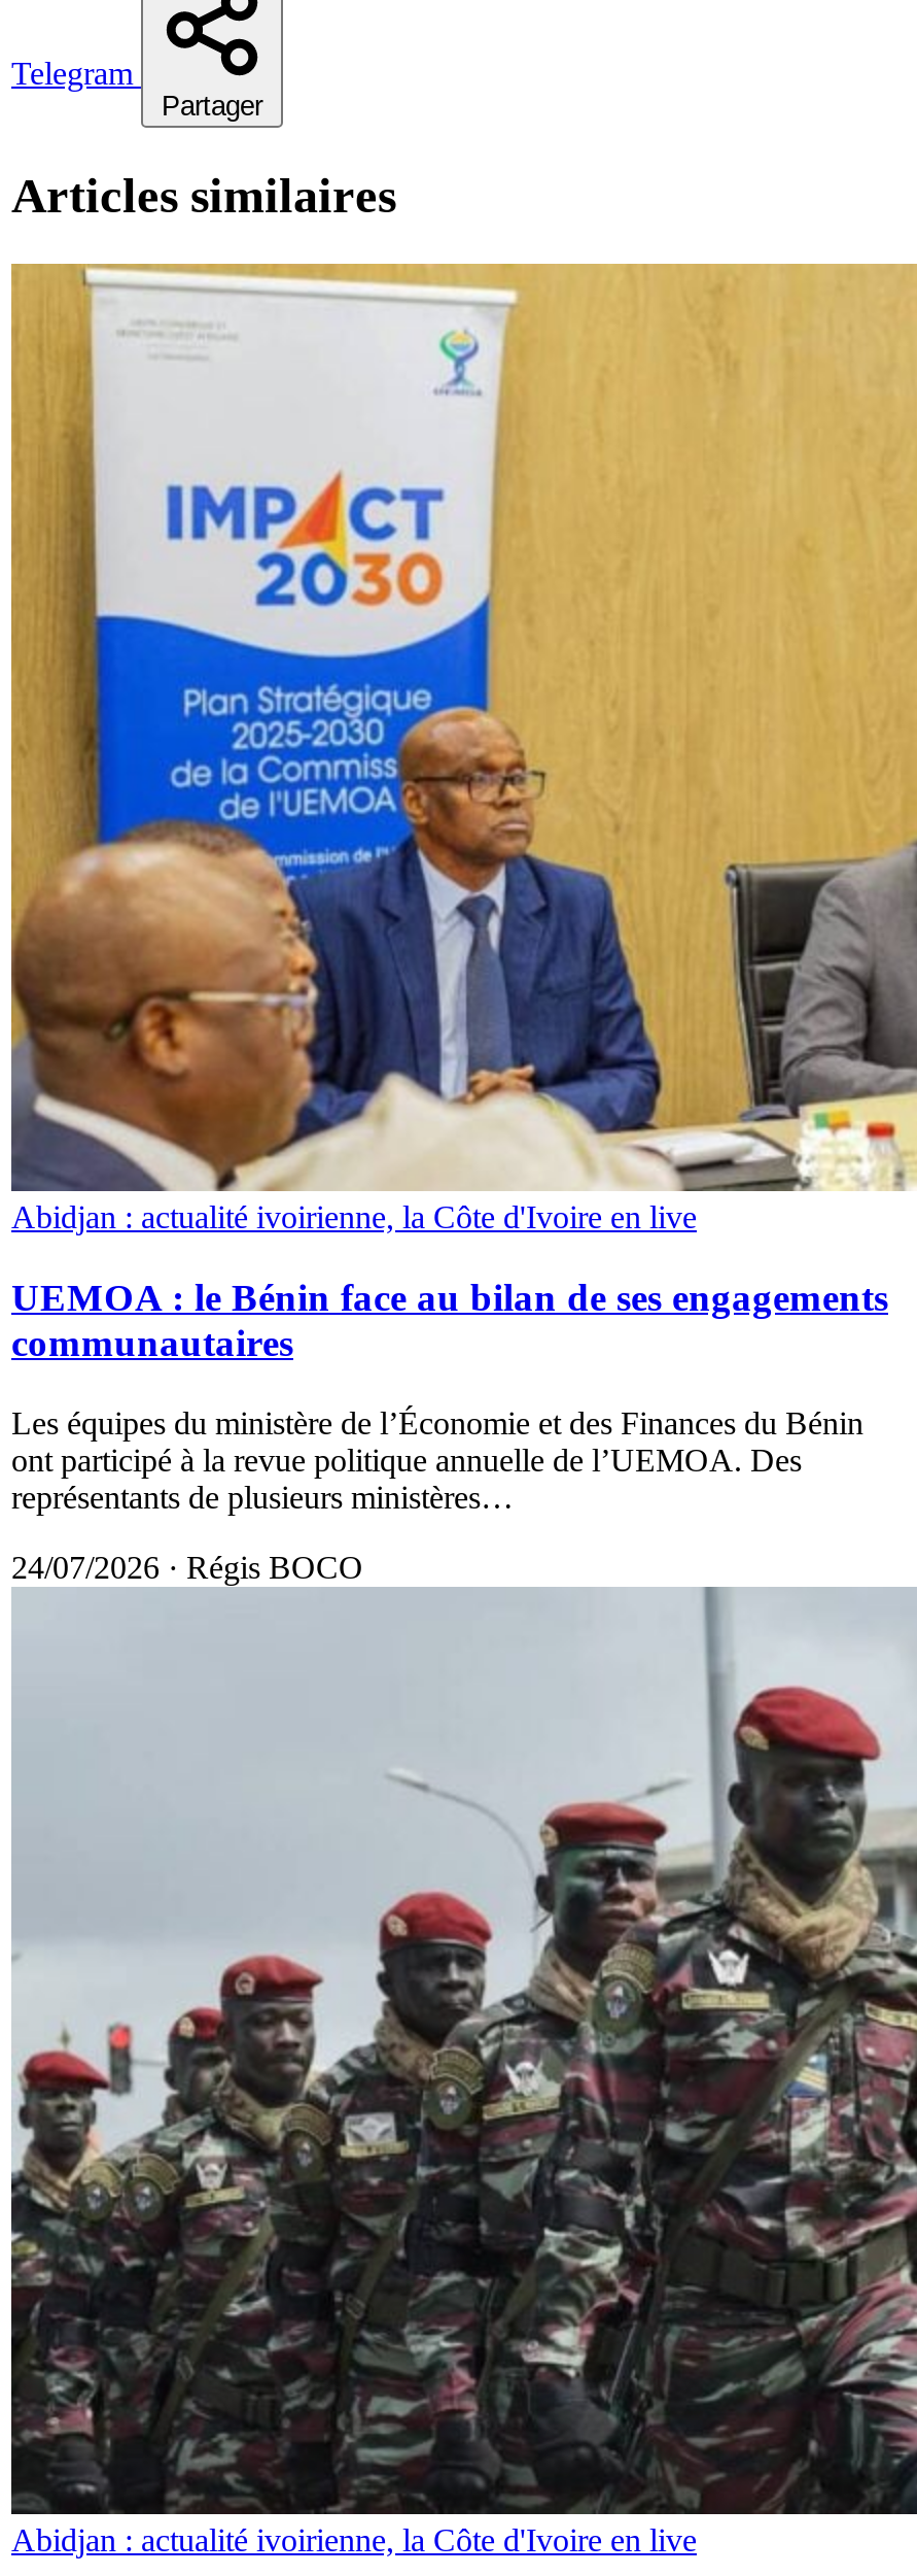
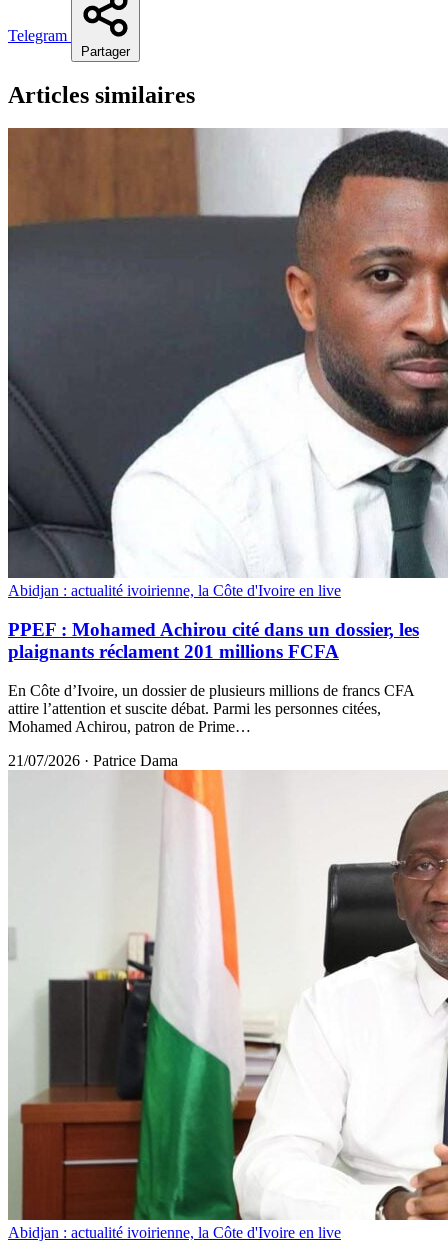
[9,262,911,1193] [image] -> [7,127,445,579] [image]
[11,1276,888,1365] UEMOA : le Bénin face au bilan de ses engagements | communautaires -> [8,619,419,662] PPEF : Mohamed Achirou cité dans un dossier, les | plaignants réclament 201 millions FCFA
[11,1405,863,1514] Les équipes du ministère de l’Économie et des Finances du Bénin | ont participé à la revue politique annuelle de l’UEMOA. Des | représentants de plusieurs ministères… -> [8,682,414,735] En Côte d’Ivoire, un dossier de plusieurs millions de francs CFA | attire l’attention et suscite débat. Parmi les personnes citées, | Mohamed Achirou, patron de Prime…
[11,1550,363,1585] 24/07/2026 · Régis BOCO -> [8,752,178,769] 21/07/2026 · Patrice Dama
[9,1587,911,2516] [image] -> [9,769,445,1221] [image]

